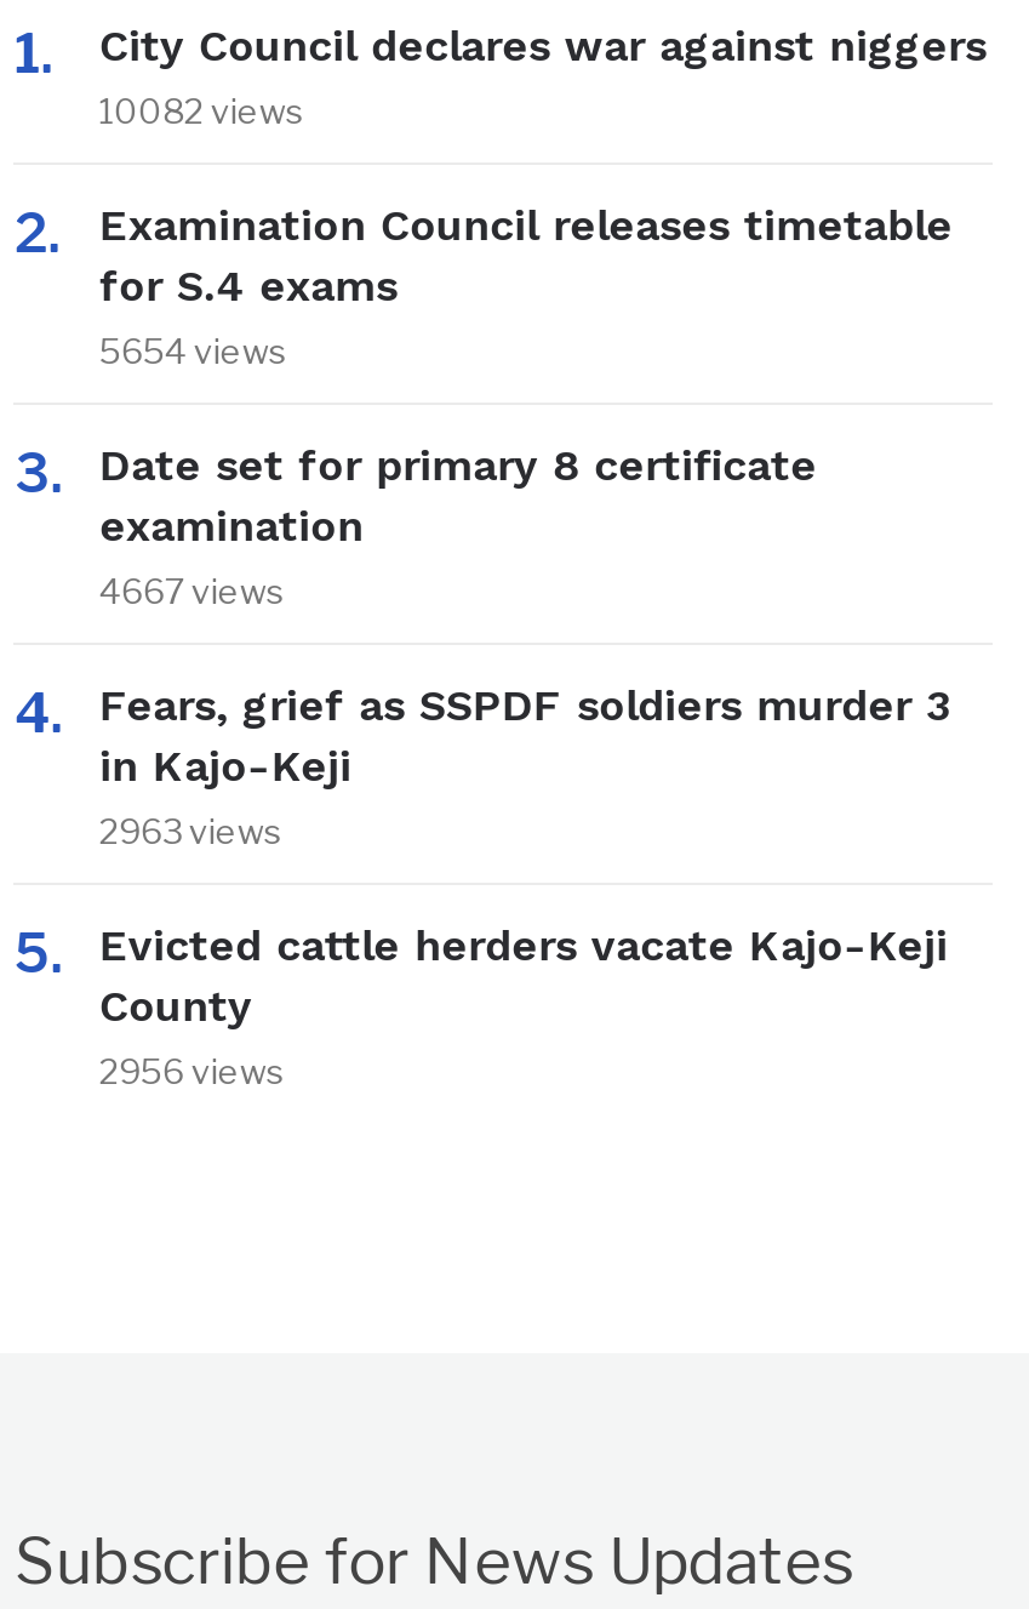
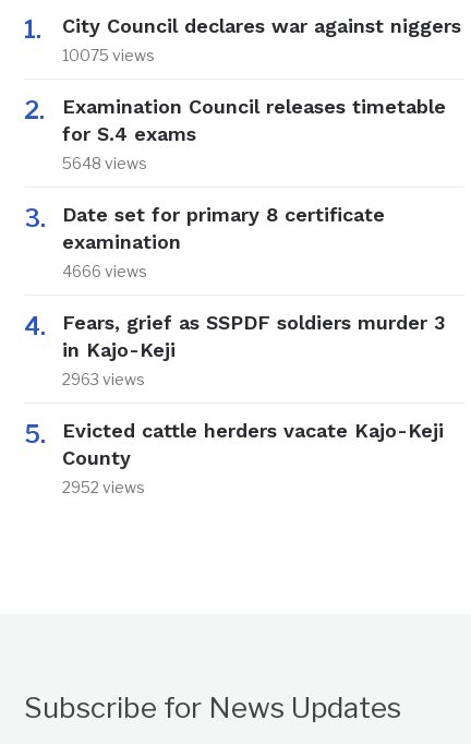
[99,90,305,131] 10082 views -> [63,46,155,64] 10075 views
[99,330,288,371] 5654 views -> [63,154,148,172] 5648 views
[99,570,286,611] 4667 views -> [63,262,148,280] 4666 views
[99,1050,286,1091] 2956 views -> [63,478,145,496] 2952 views

